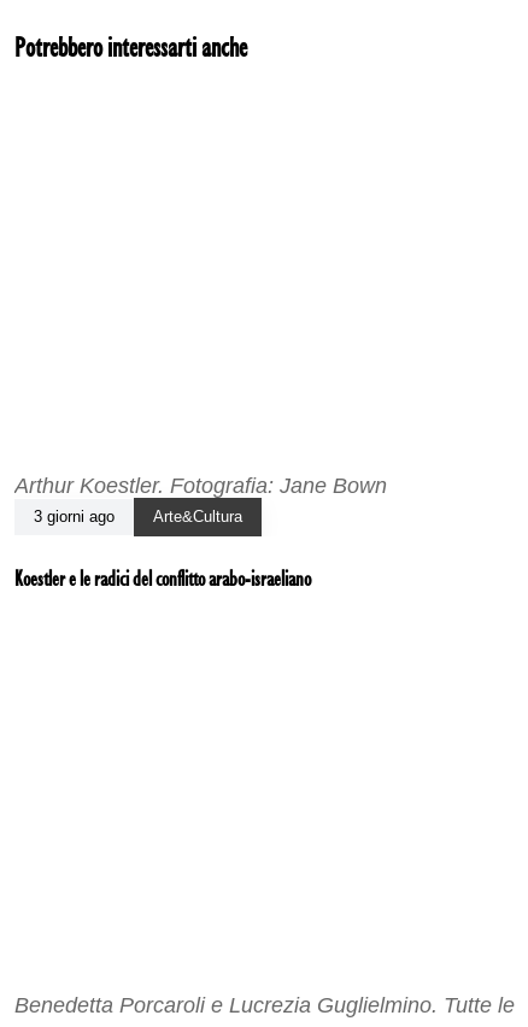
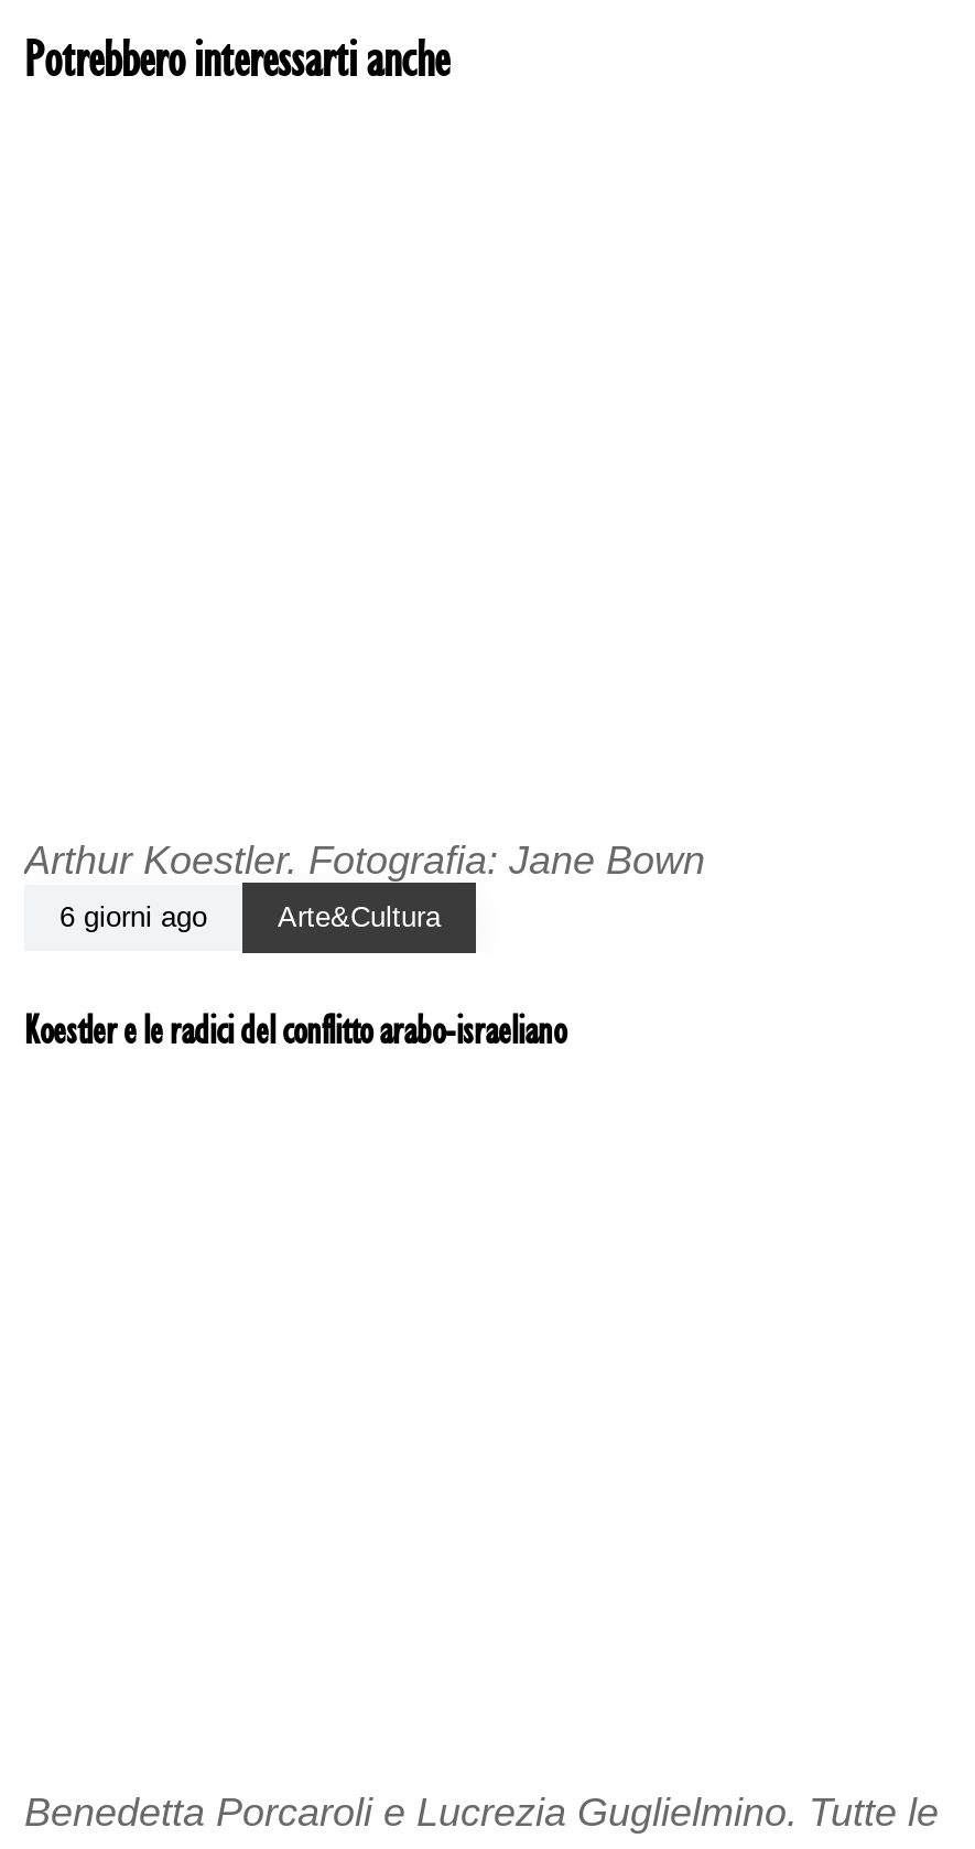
[34,507,115,525] 3 giorni ago -> [59,901,207,934] 6 giorni ago

